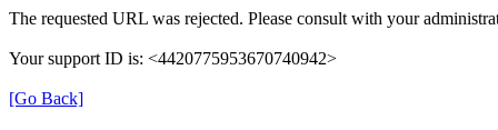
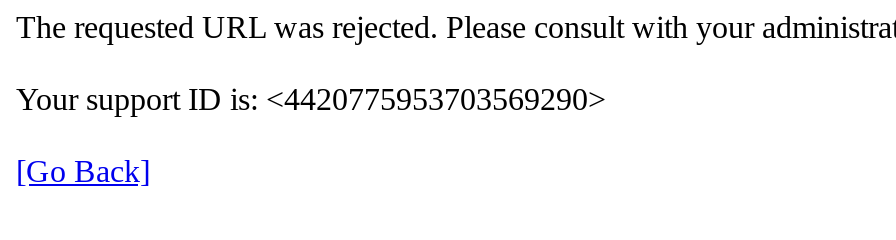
[9,49,337,68] Your support ID is: <4420775953670740942> -> [16,82,606,116] Your support ID is: <4420775953703569290>

